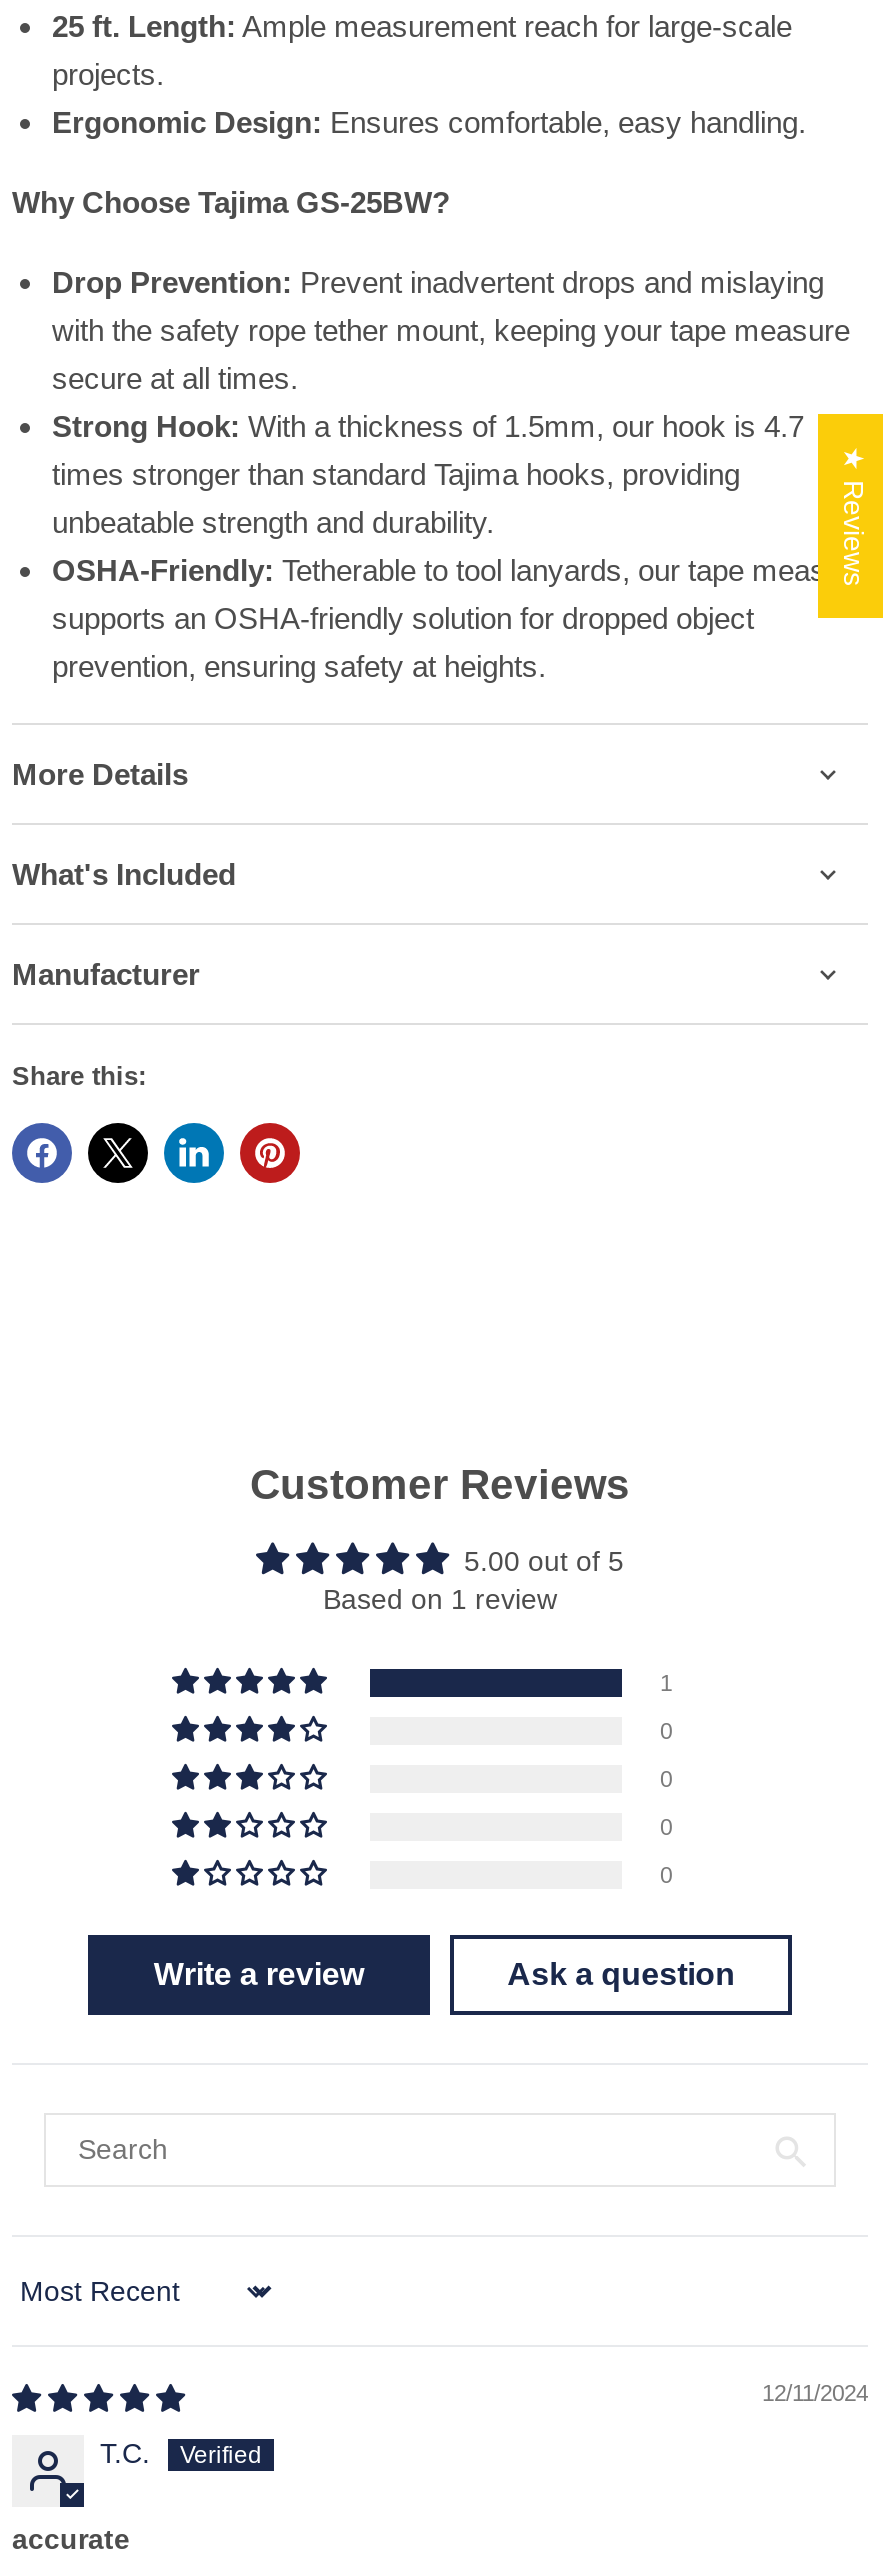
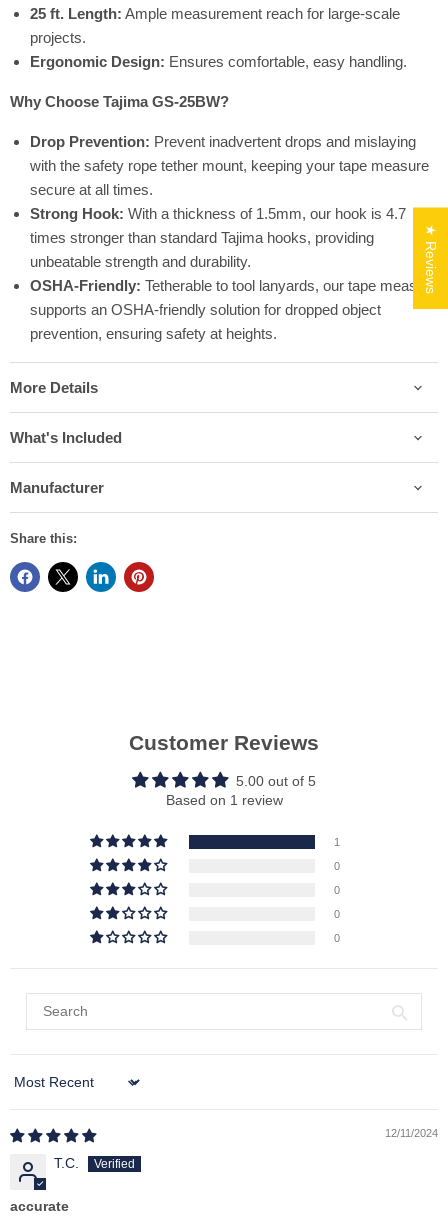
[154,1957,735,1991] Write a review | Ask a question -> none

